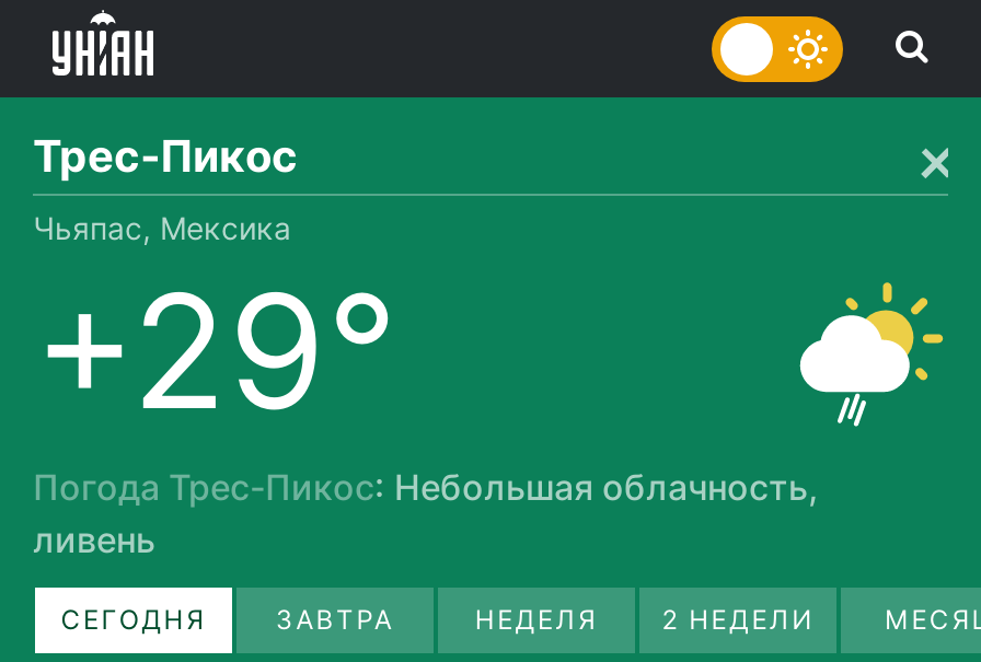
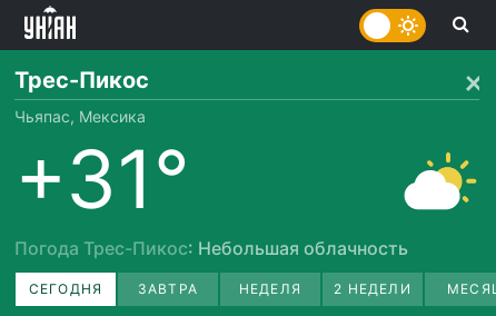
[33,255,946,561] [image] | +29° | Погода Трес-Пикос: Небольшая облачность, | ливень -> [14,130,477,259] [image] | +31° | Погода Трес-Пикос: Небольшая облачность

